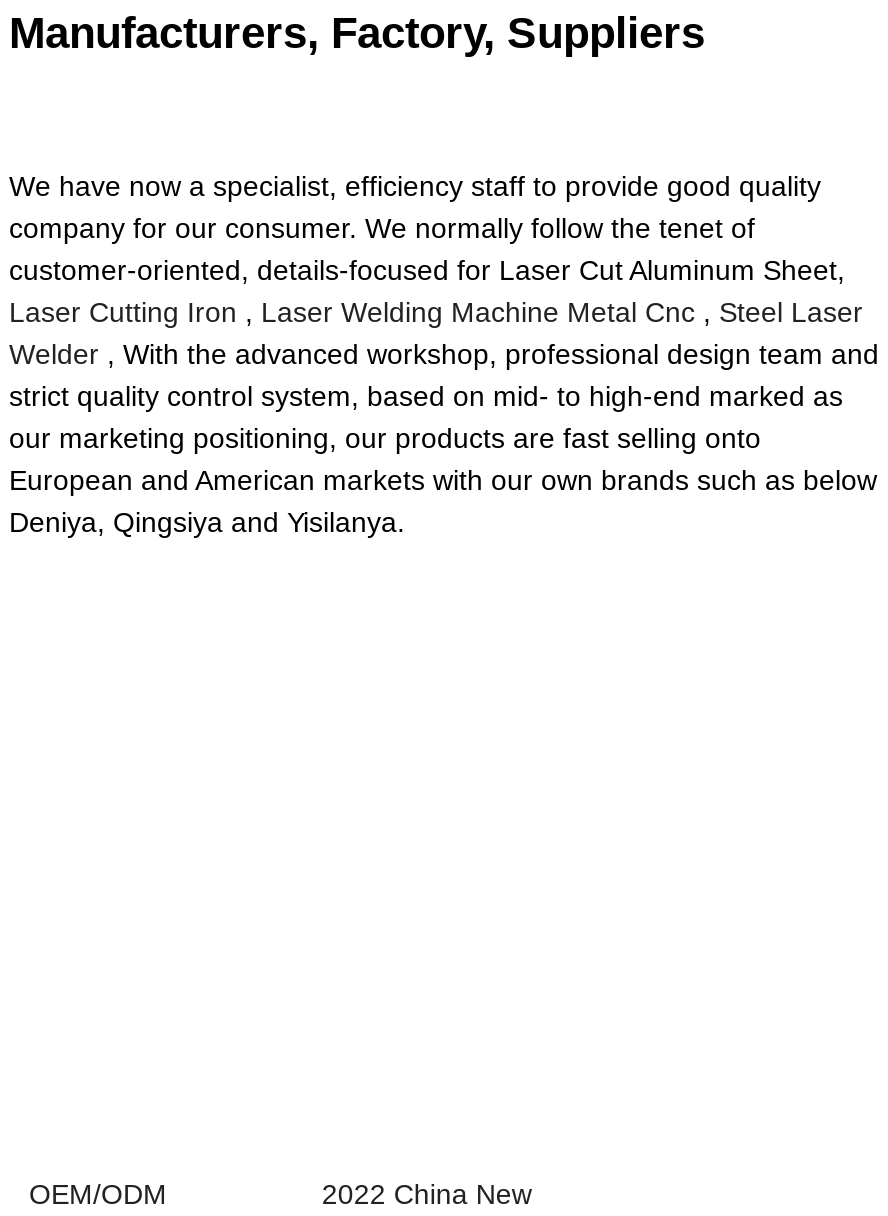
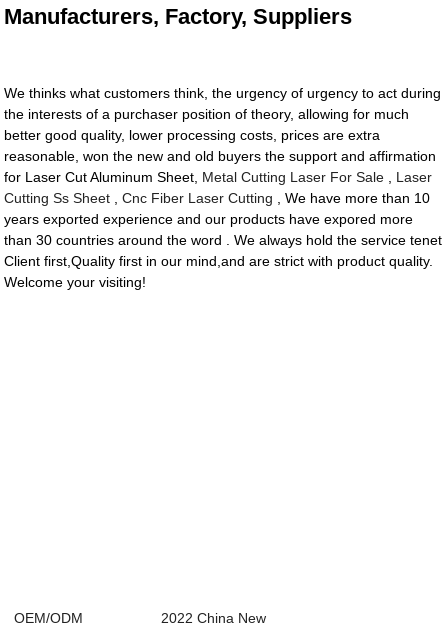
[9,170,879,538] We have now a specialist, efficiency staff to provide good quality | company for our consumer. We normally follow the tenet of | customer-oriented, details-focused for Laser Cut Aluminum Sheet, | Laser Cutting Iron, Laser Welding Machine Metal Cnc, Steel Laser | Welder, With the advanced workshop, professional design team and | strict quality control system, based on mid- to high-end marked as | our marketing positioning, our products are fast selling onto | European and American markets with our own brands such as below | Deniya, Qingsiya and Yisilanya. -> [4,85,442,290] We thinks what customers think, the urgency of urgency to act during | the interests of a purchaser position of theory, allowing for much | better good quality, lower processing costs, prices are extra | reasonable, won the new and old buyers the support and affirmation | for Laser Cut Aluminum Sheet, Metal Cutting Laser For Sale, Laser | Cutting Ss Sheet, Cnc Fiber Laser Cutting, We have more than 10 | years exported experience and our products have expored more | than 30 countries around the word . We always hold the service tenet | Client first,Quality first in our mind,and are strict with product quality. | Welcome your visiting!

